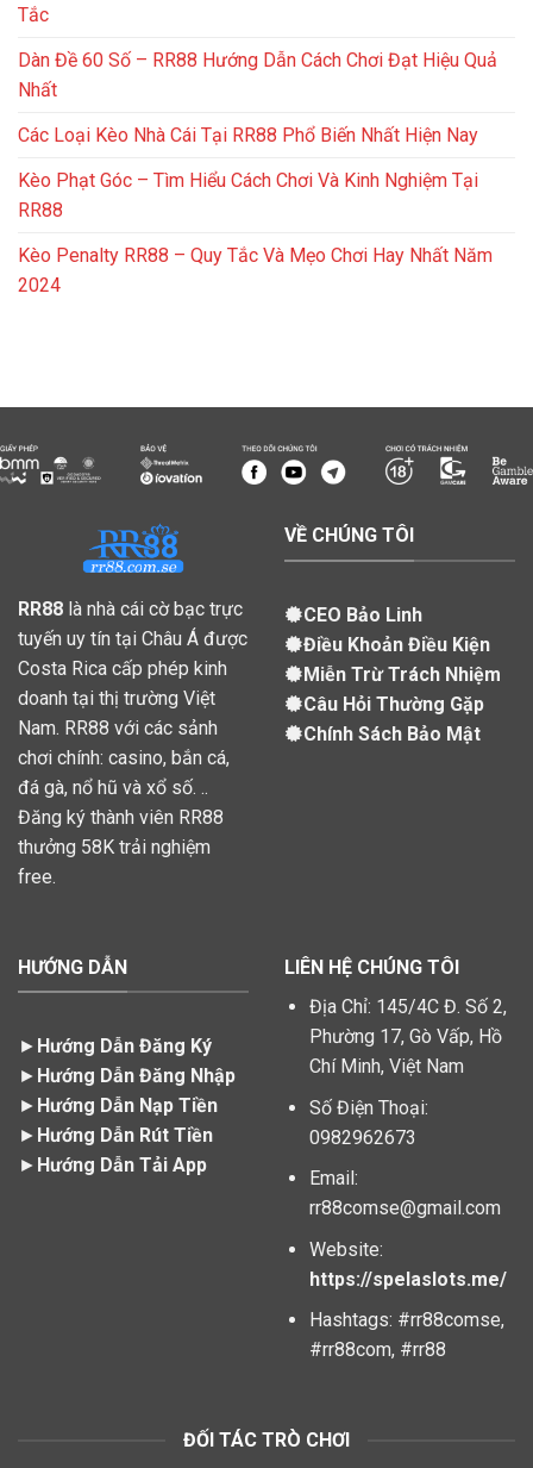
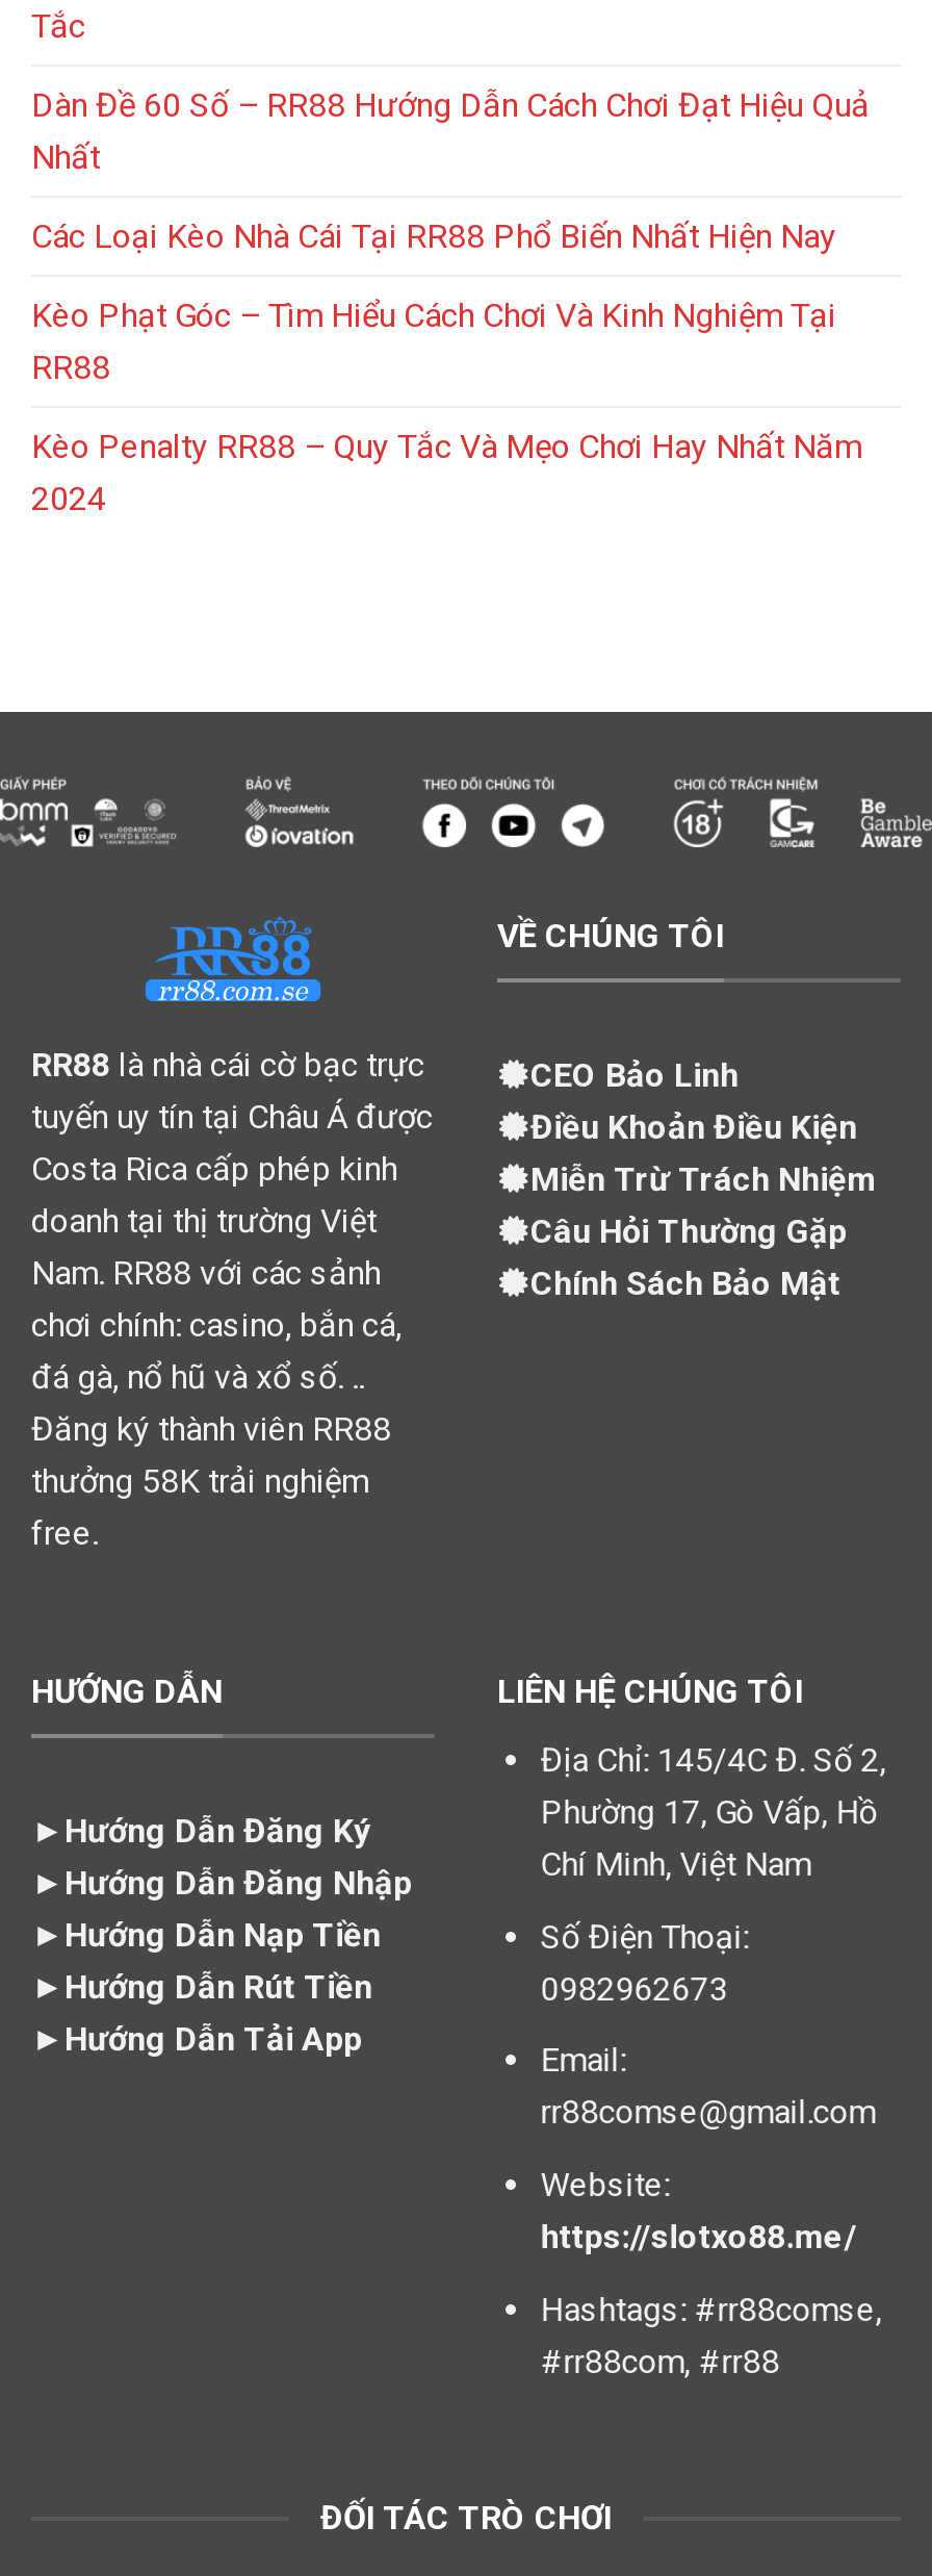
[309,1268,507,1290] https://spelaslots.me/ -> [540,2217,857,2256] https://slotxo88.me/

